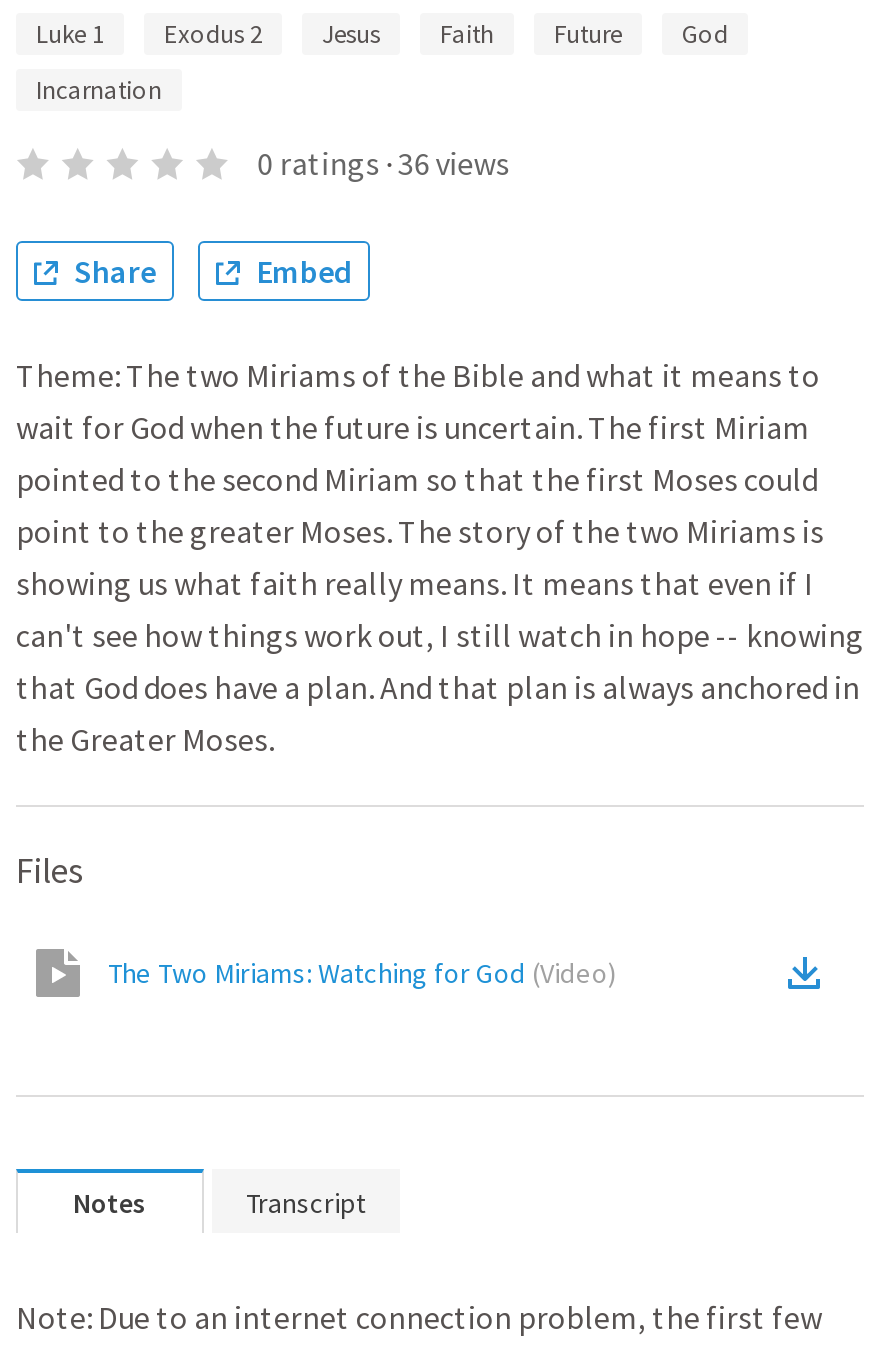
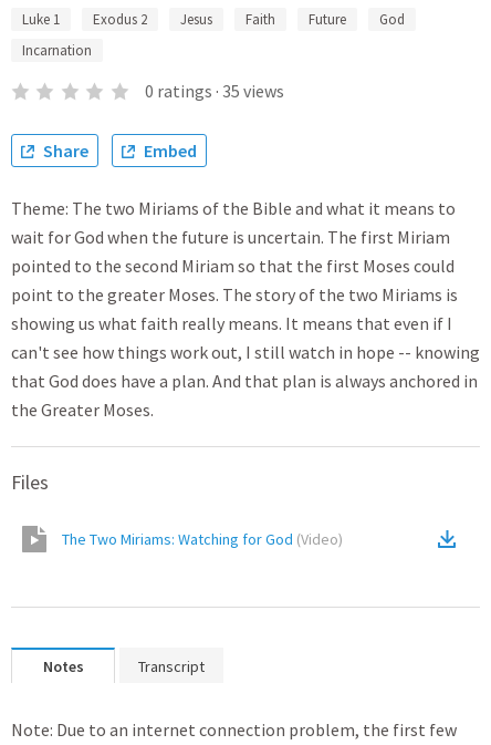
[257,143,509,183] 0 ratings · 36 views -> [145,80,284,102] 0 ratings · 35 views

